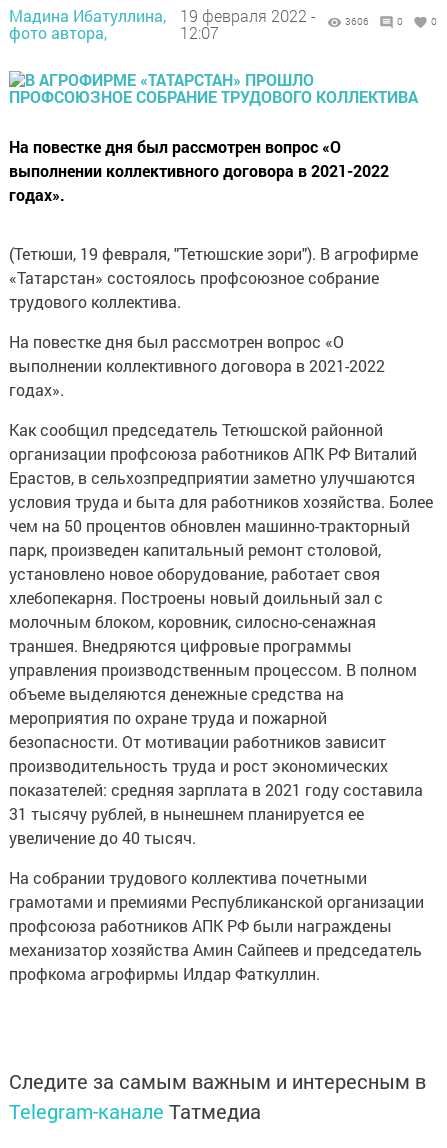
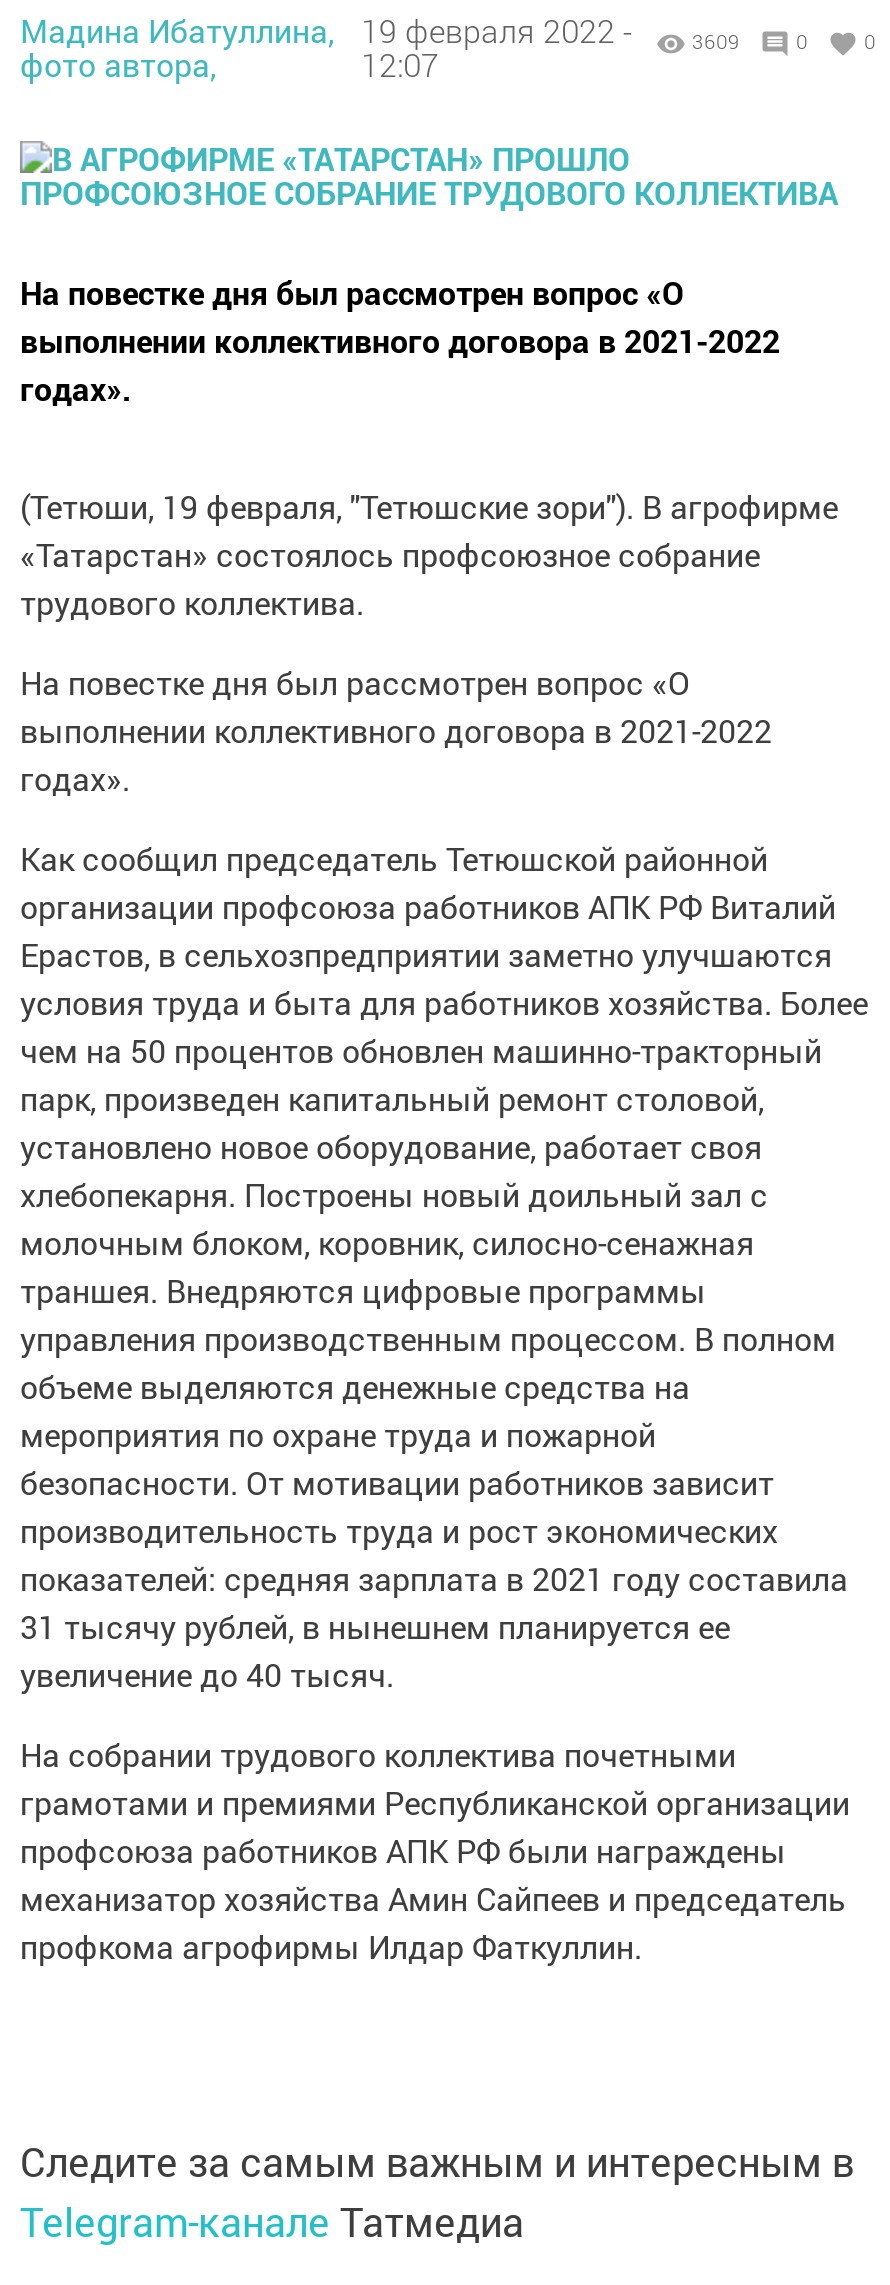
[345,15,369,28] 3606 -> [692,30,740,56] 3609

